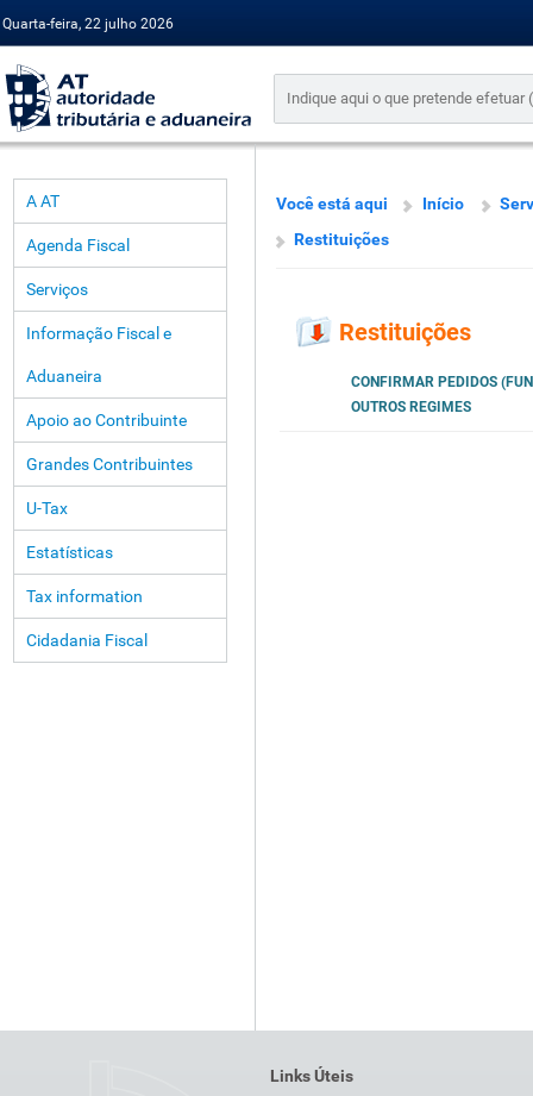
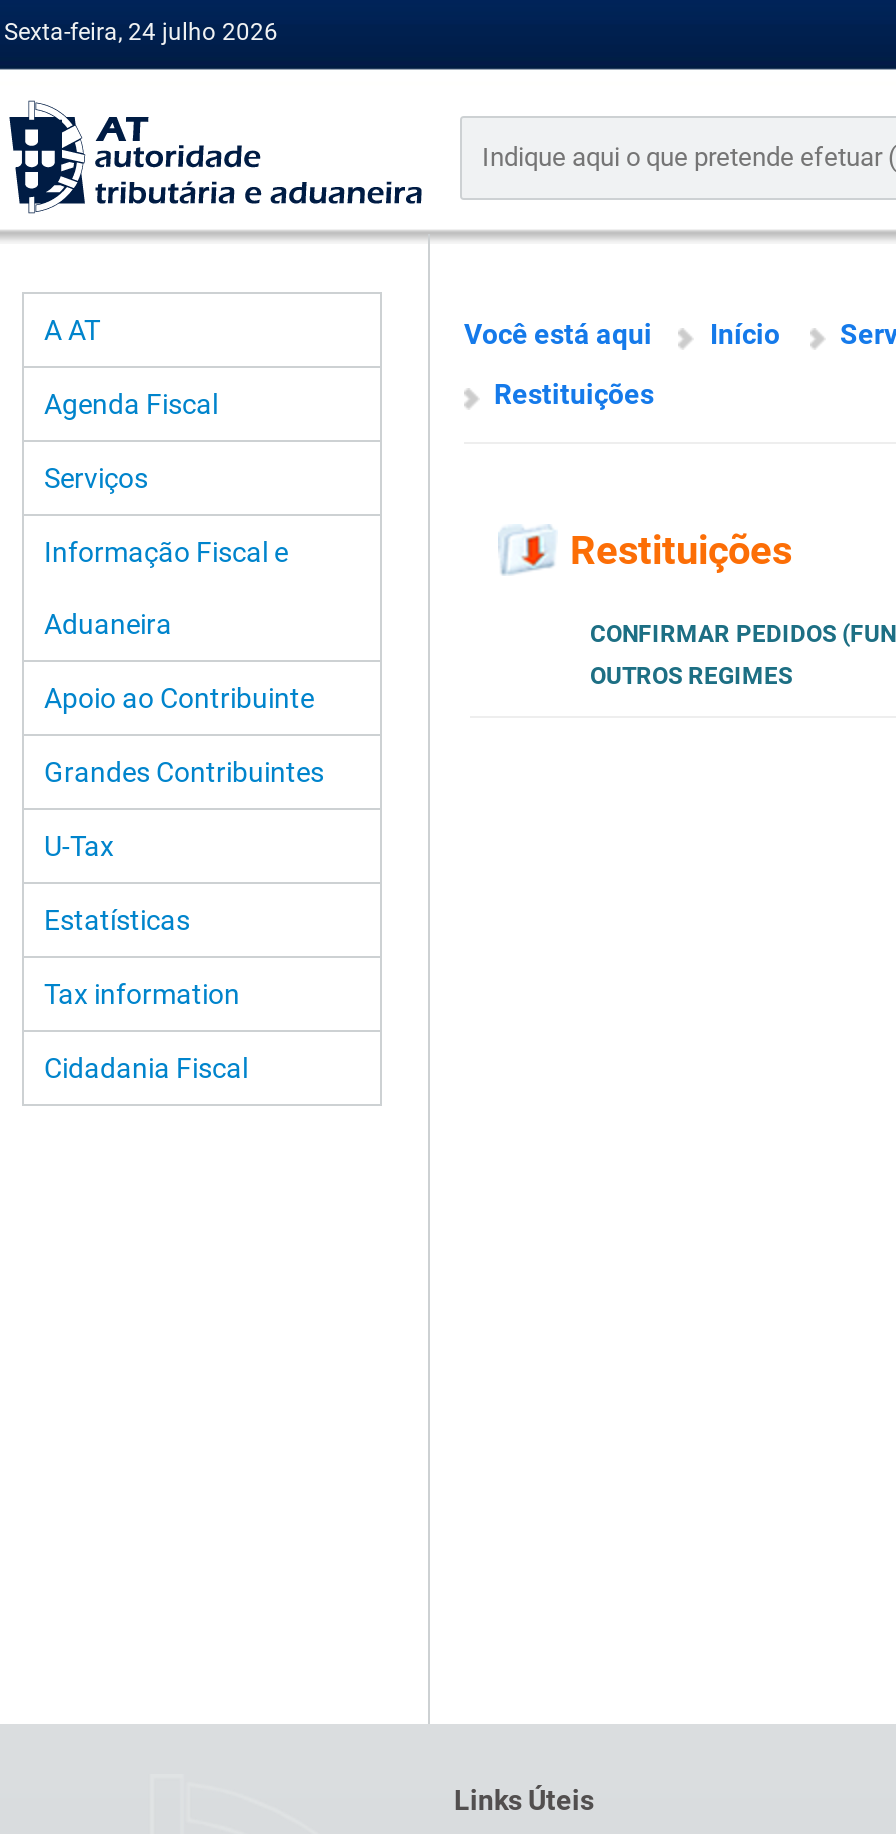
[2,15,174,32] Quarta-feira, 22 julho 2026 -> [4,18,278,46] Sexta-feira, 24 julho 2026

